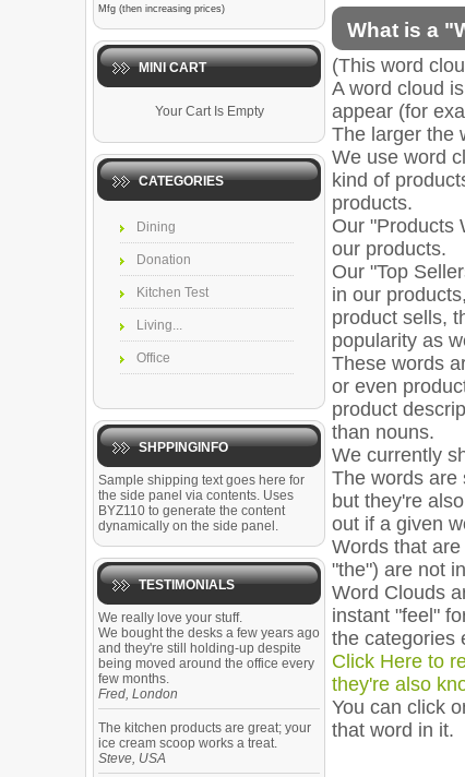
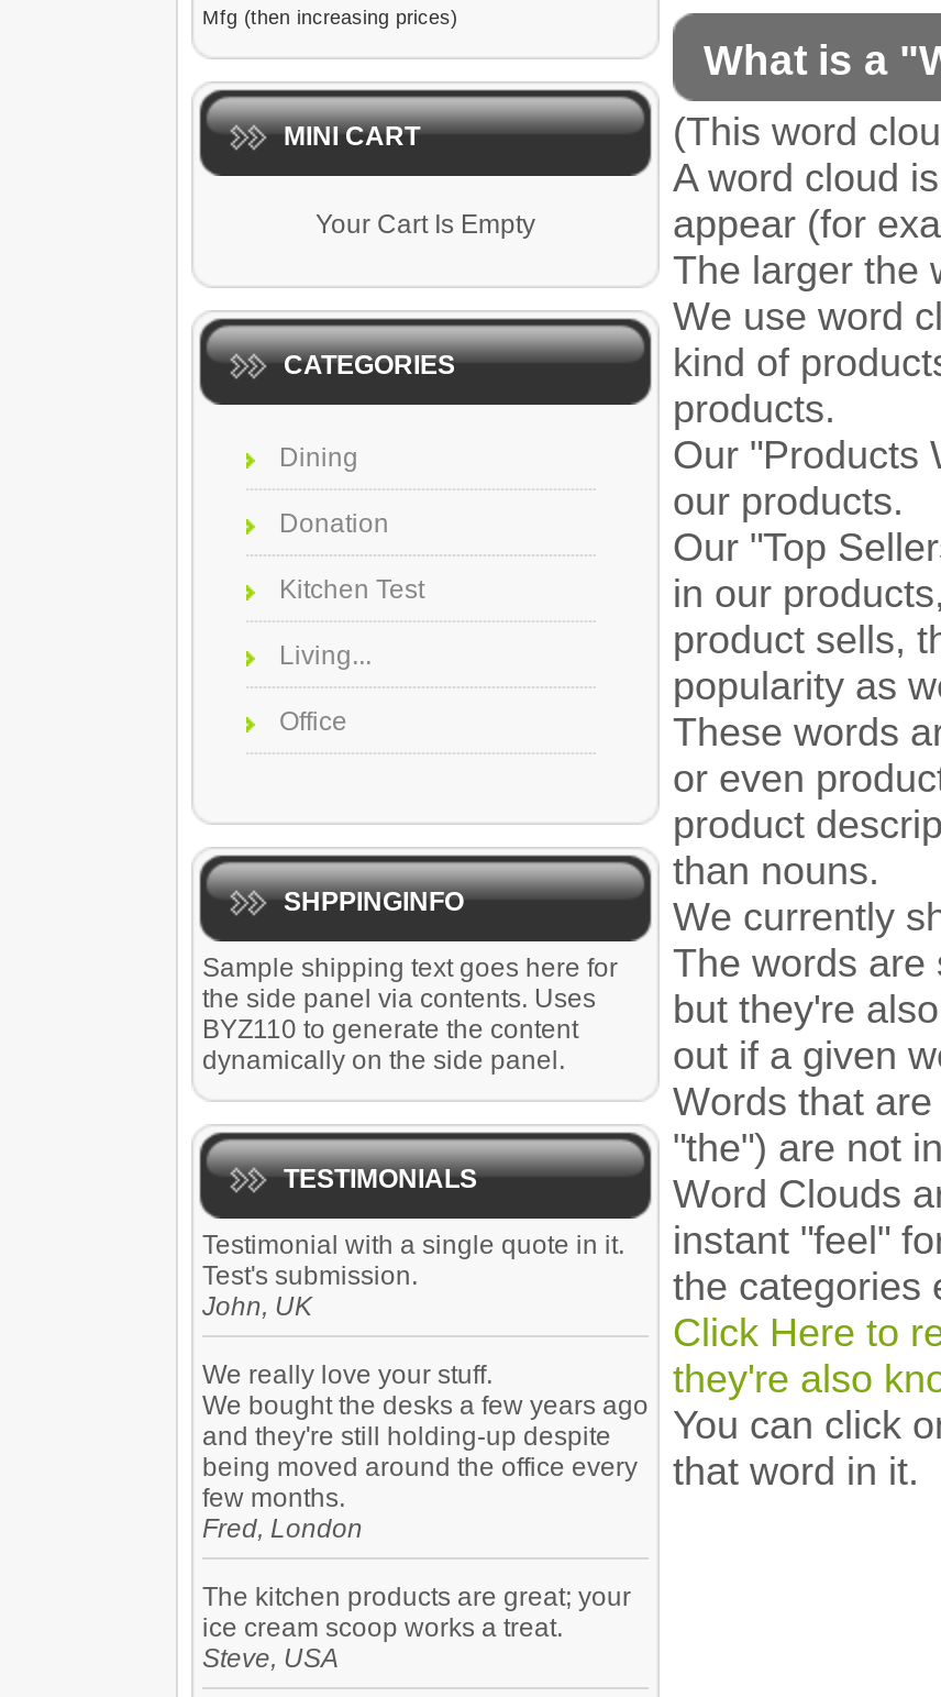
none -> [202,1230,624,1322] Testimonial with a single quote in it. | Test's submission. | John, UK

